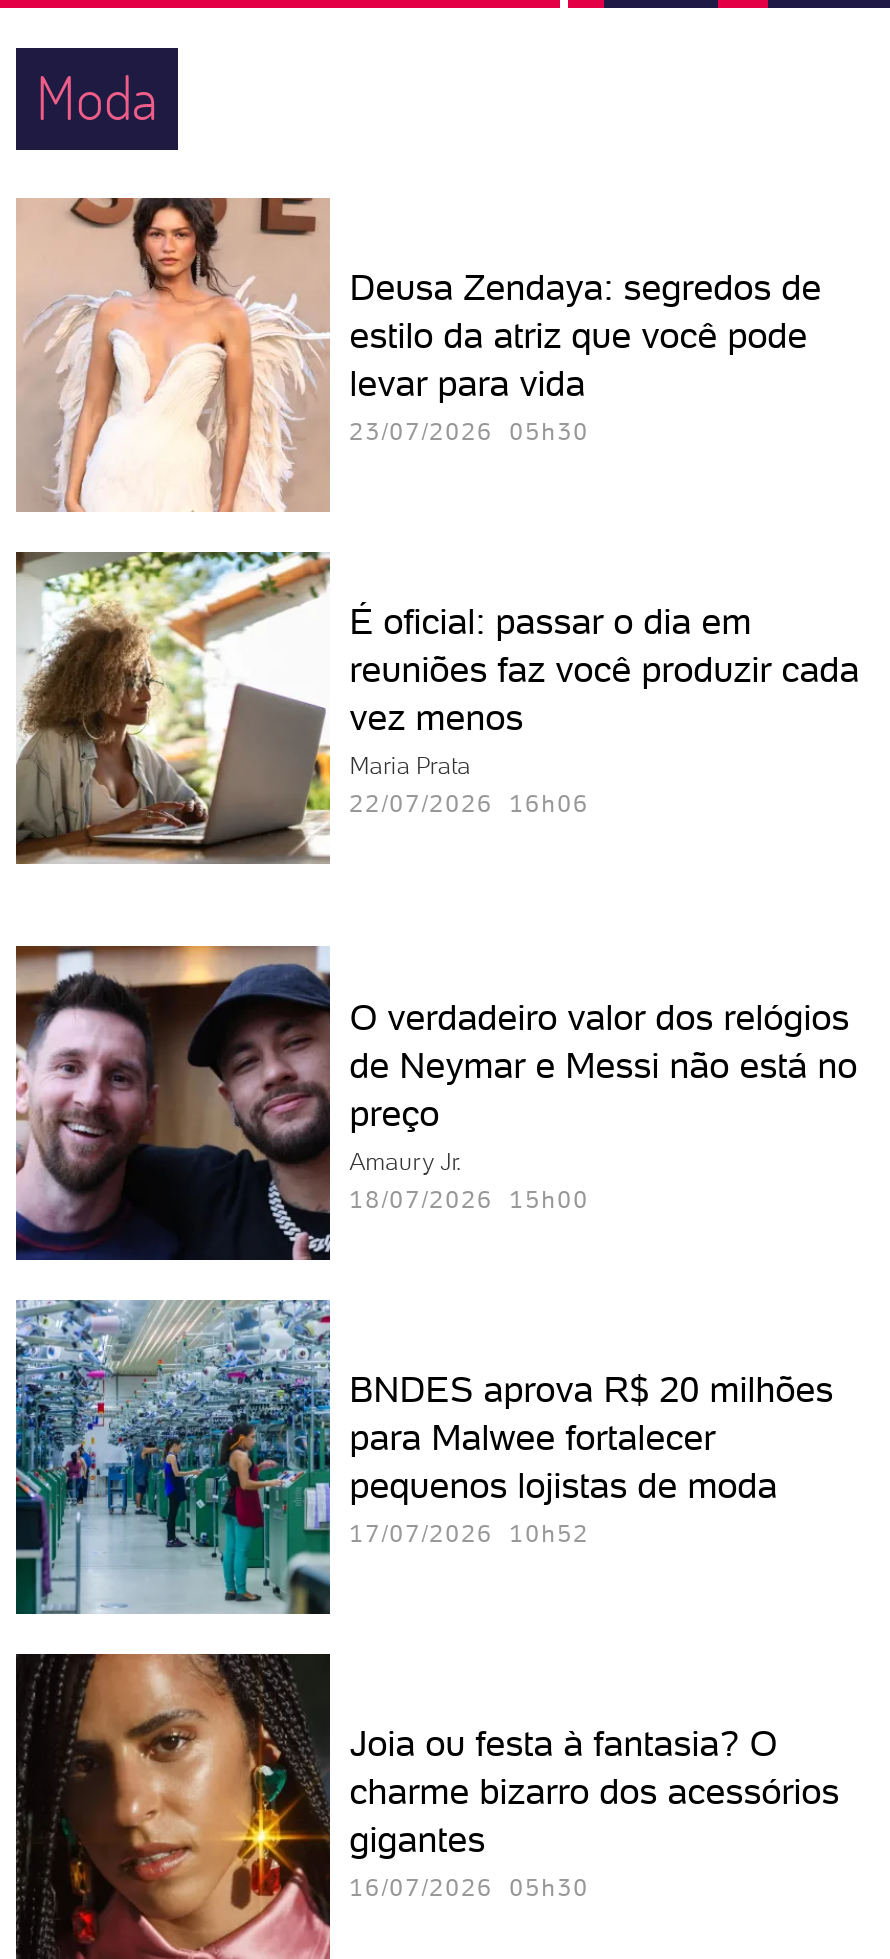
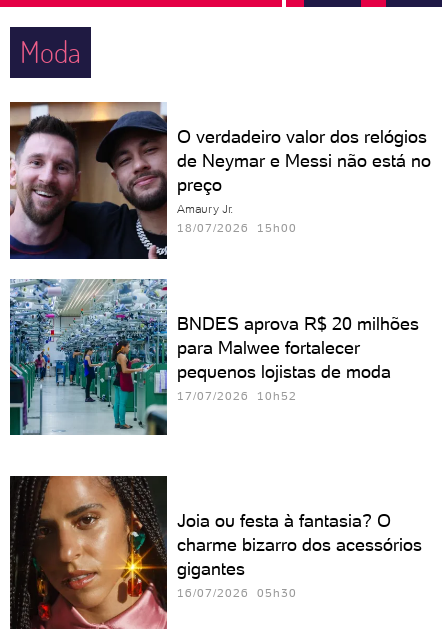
[16,196,822,512] [image] | Deusa Zendaya: segredos de | estilo da atriz que você pode | levar para vida | 23/07/2026 05h30 -> none
[14,550,860,866] [image] | É oficial: passar o dia em | reuniões faz você produzir cada | vez menos | Maria Prata | 22/07/2026 16h06 -> none
moved [12,942,858,1548] -> [8,99,431,402]: [image] | O verdadeiro valor dos relógios | de Neymar e Messi não está no | ... | pequenos lojistas de moda | 17/07/2026 10h52

